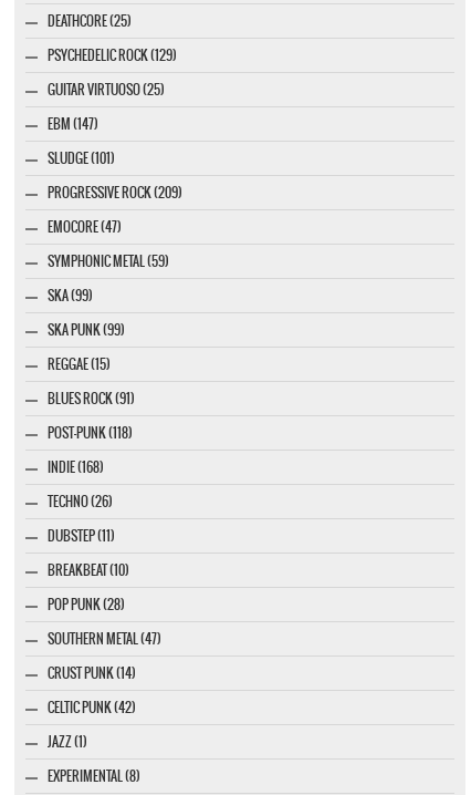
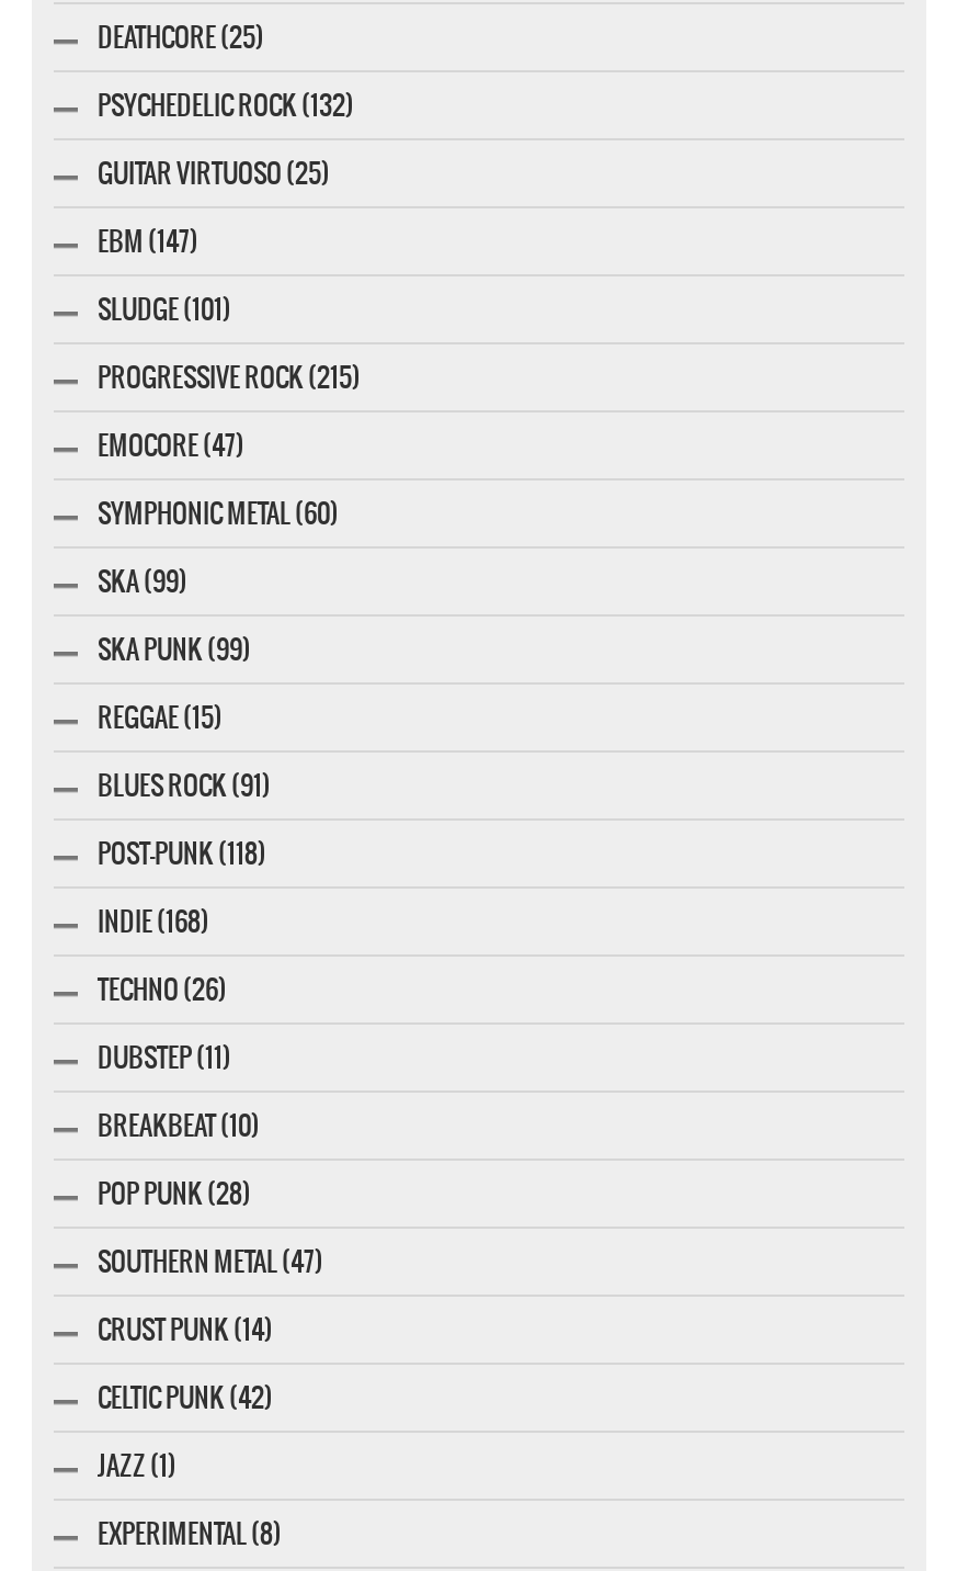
[48,45,177,65] PSYCHEDELIC ROCK (129) -> [98,85,354,124] PSYCHEDELIC ROCK (132)
[48,182,182,202] PROGRESSIVE ROCK (209) -> [98,357,361,396] PROGRESSIVE ROCK (215)
[48,251,169,271] SYMPHONIC METAL (59) -> [98,493,339,533] SYMPHONIC METAL (60)

